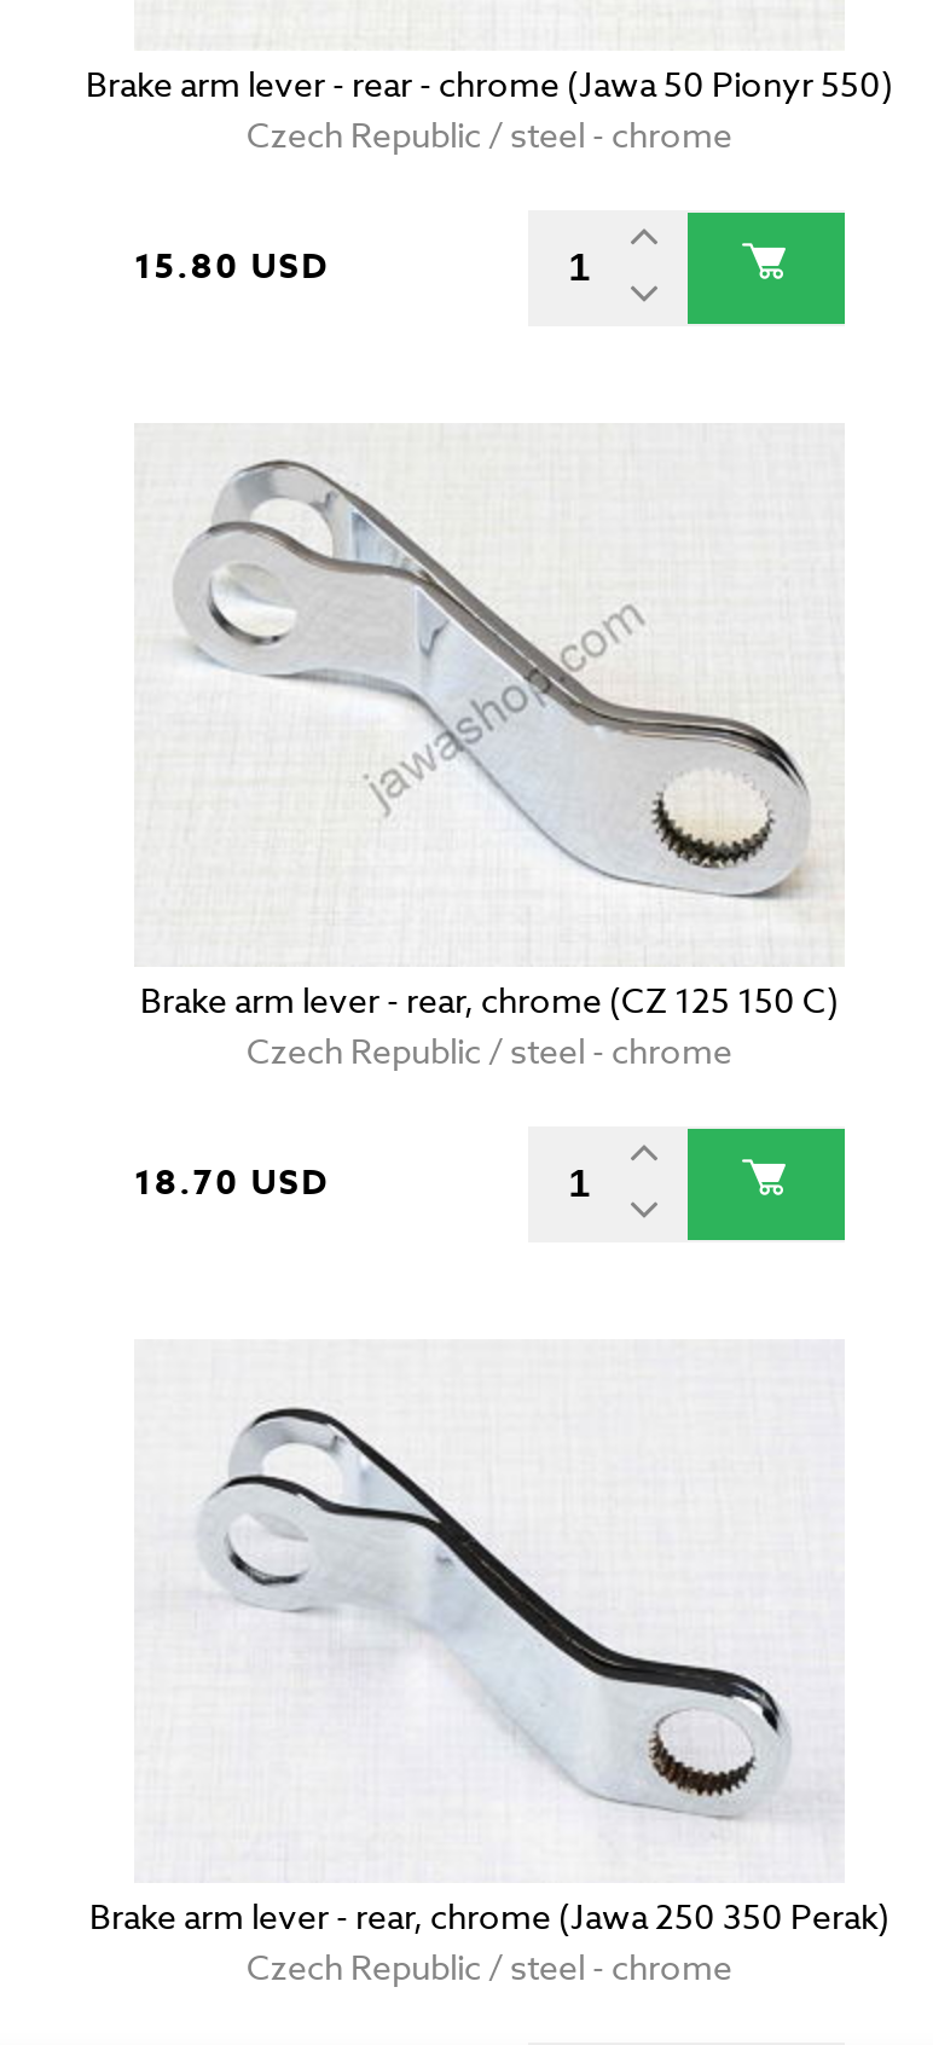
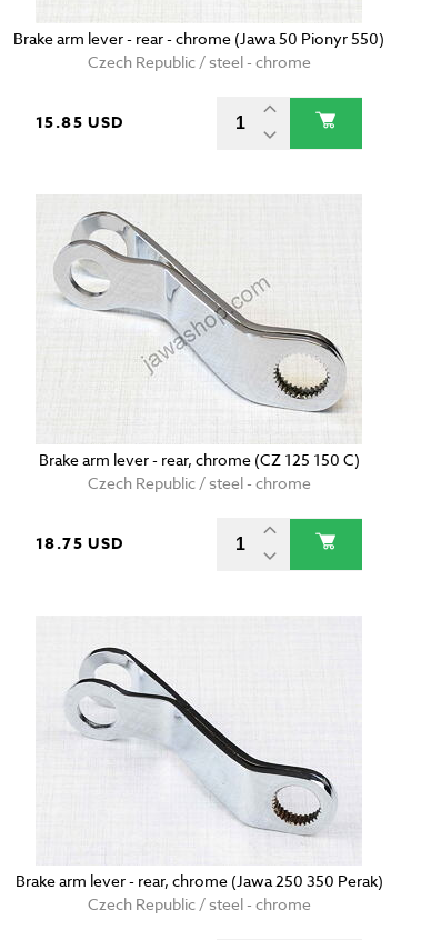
[134,242,329,293] 15.80 USD -> [36,111,124,135] 15.85 USD
[134,1159,329,1209] 18.70 USD -> [36,533,124,556] 18.75 USD

